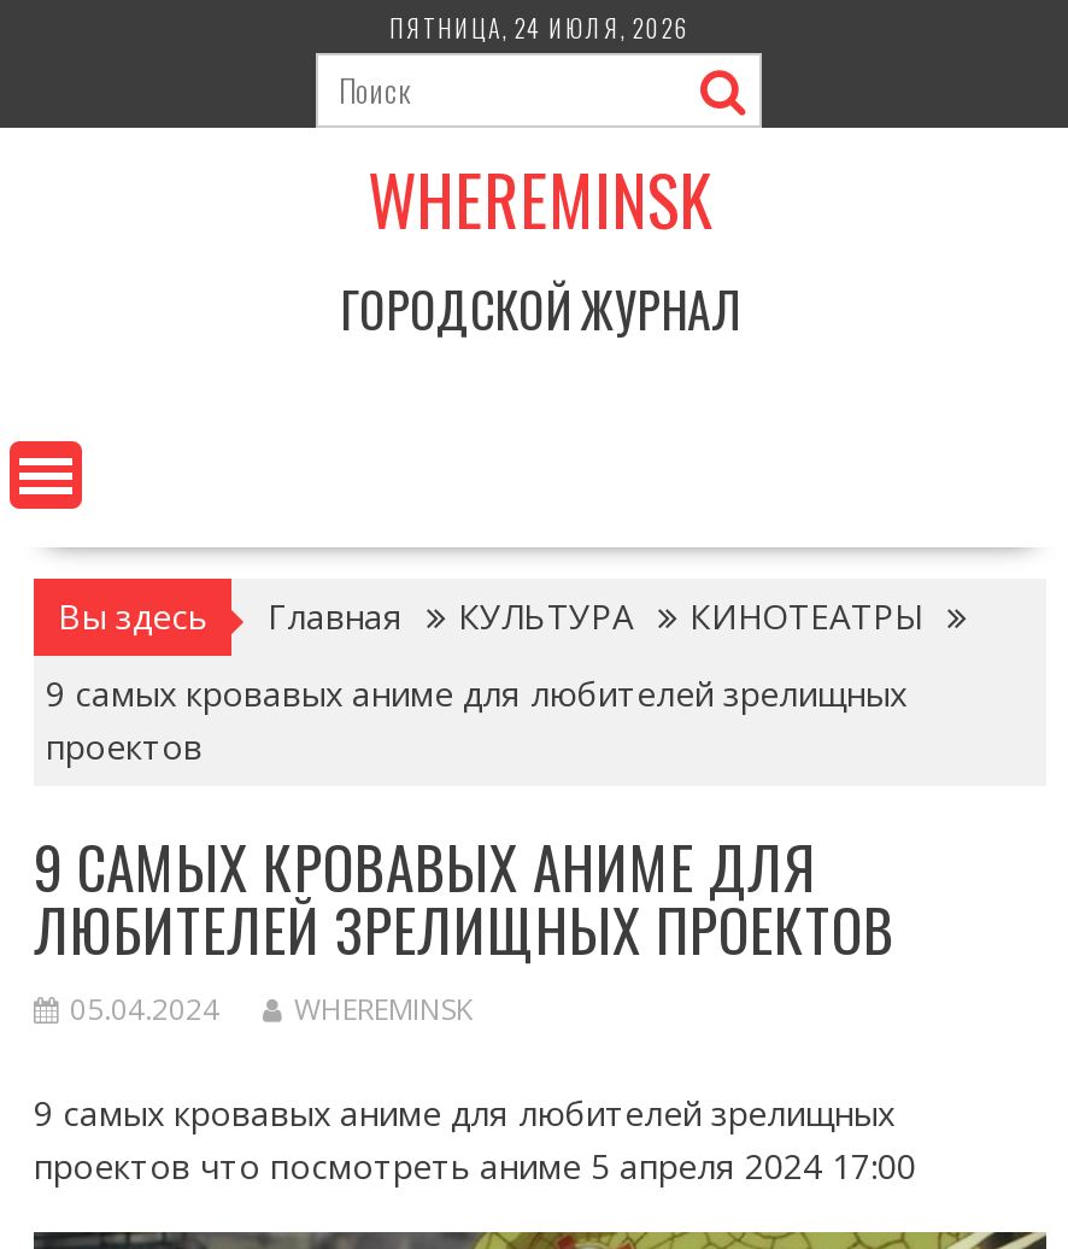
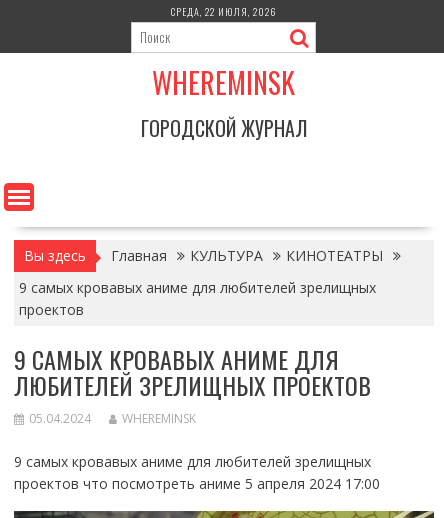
[389,10,691,46] ПЯТНИЦА, 24 ИЮЛЯ, 2026 -> [171,4,277,19] СРЕДА, 22 ИЮЛЯ, 2026

